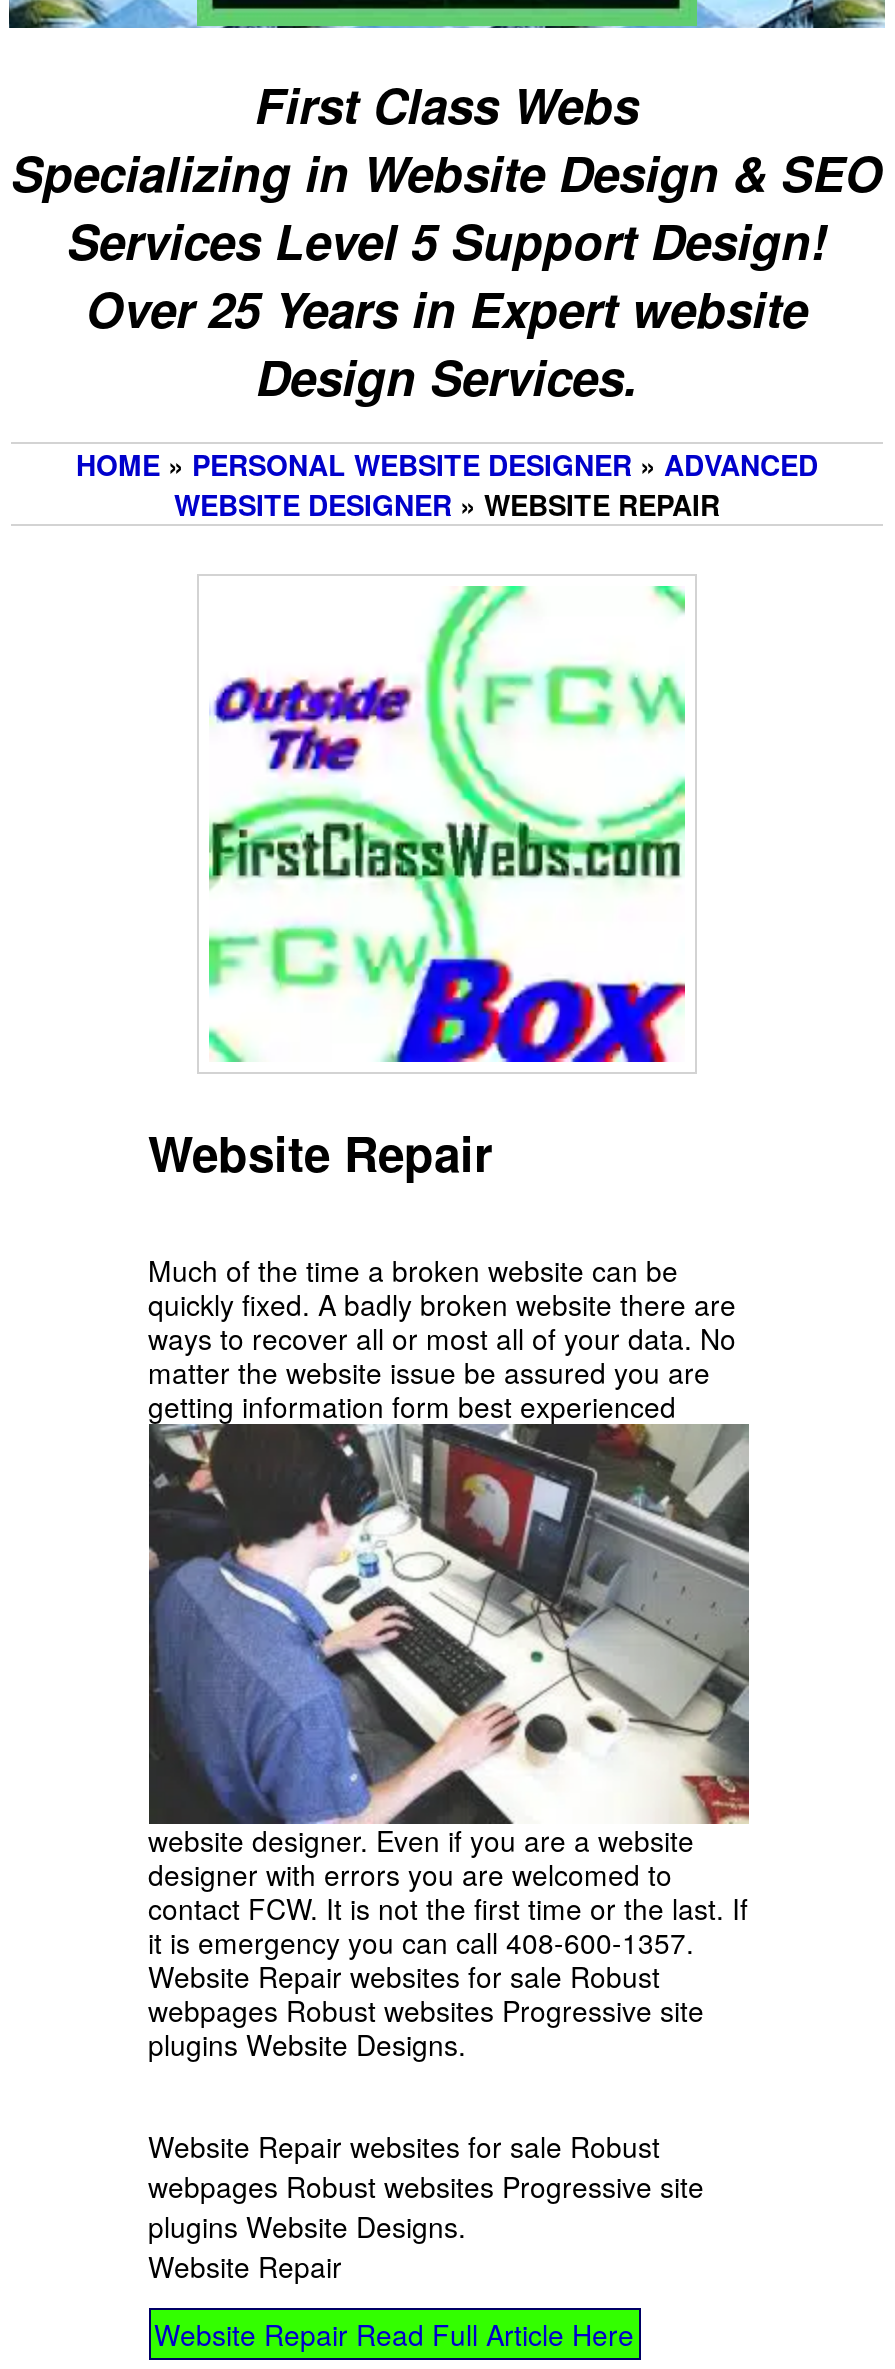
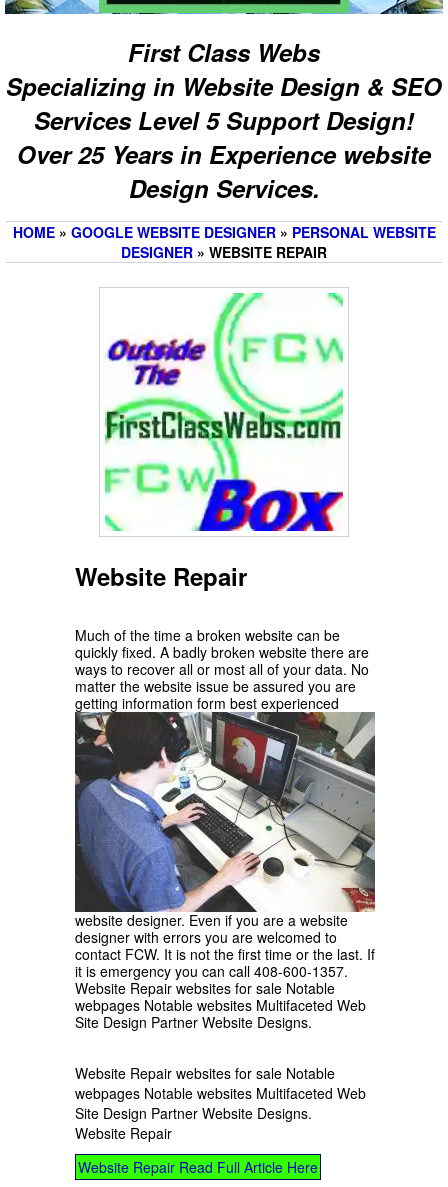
[86,274,808,342] Over 25 Years in Expert website -> [17,137,431,171] Over 25 Years in Experience website
[76,444,818,524] HOME» PERSONAL WEBSITE DESIGNER» ADVANCED | WEBSITE DESIGNER» WEBSITE REPAIR -> [12,222,435,262] HOME» GOOGLE WEBSITE DESIGNER» PERSONAL WEBSITE | DESIGNER» WEBSITE REPAIR
[148,1956,704,2064] Website Repair websites for sale Robust | webpages Robust websites Progressive site | plugins Website Designs. -> [74,978,365,1032] Website Repair websites for sale Notable | webpages Notable websites Multifaceted Web | Site Design Partner Website Designs.
[148,2126,704,2246] Website Repair websites for sale Robust | webpages Robust websites Progressive site | plugins Website Designs. -> [74,1063,365,1123] Website Repair websites for sale Notable | webpages Notable websites Multifaceted Web | Site Design Partner Website Designs.

